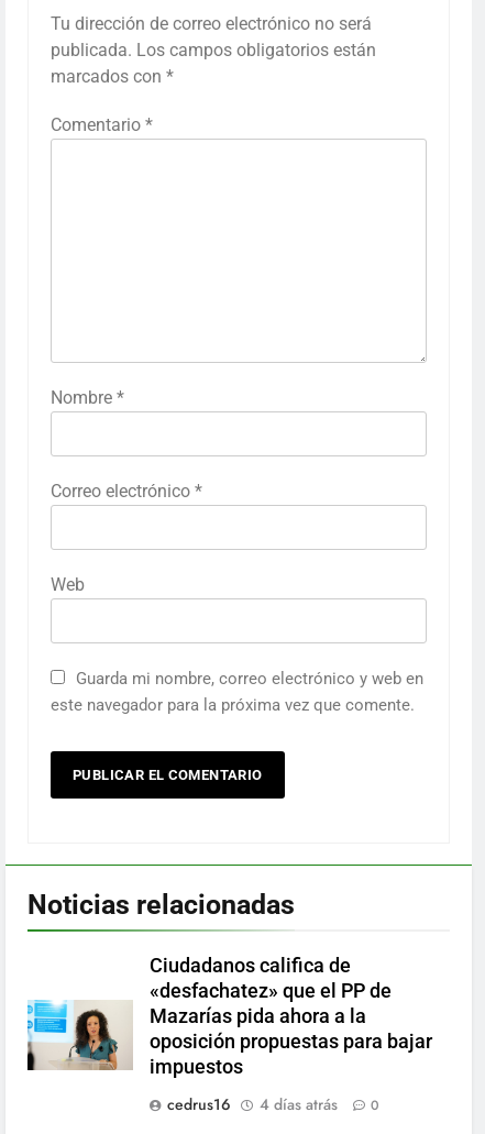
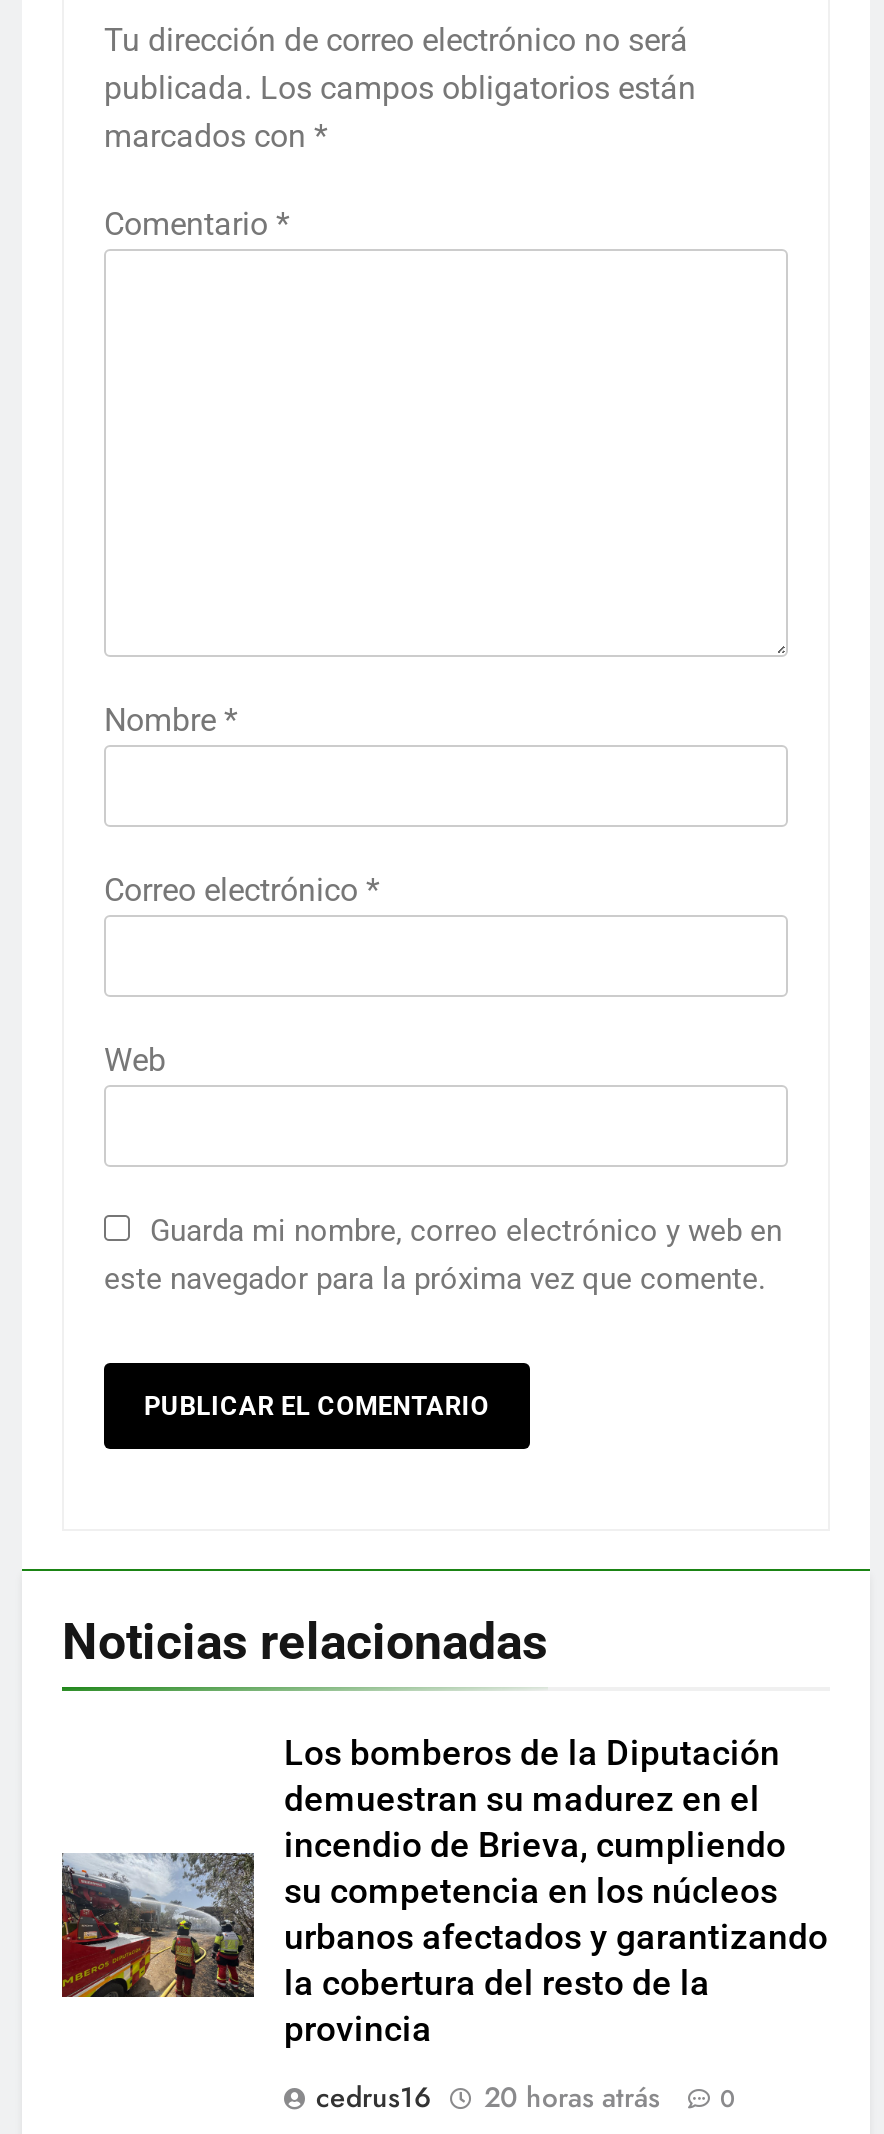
[26,955,432,1078] [image] | Ciudadanos califica de | «desfachatez» que el PP de | Mazarías pida ahora a la | oposición propuestas para bajar | impuestos -> [60,1732,828,2048] [image] | Los bomberos de la Diputación | demuestran su madurez en el | incendio de Brieva, cumpliendo | su competencia en los núcleos | urbanos afectados y garantizando | la cobertura del resto de la | provincia
[167,1093,379,1115] cedrus16 4 días atrás 0 -> [316,2076,736,2116] cedrus16 20 horas atrás 0

